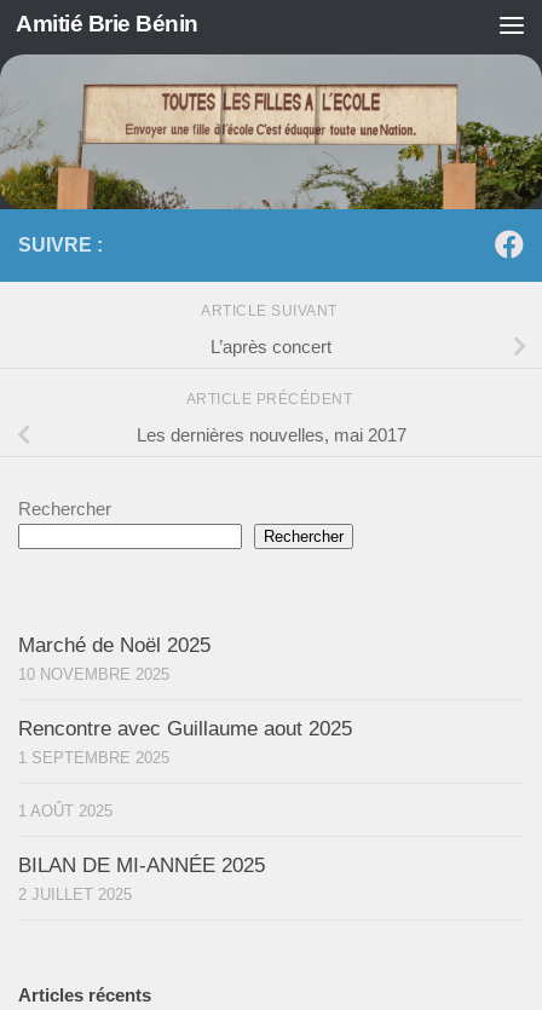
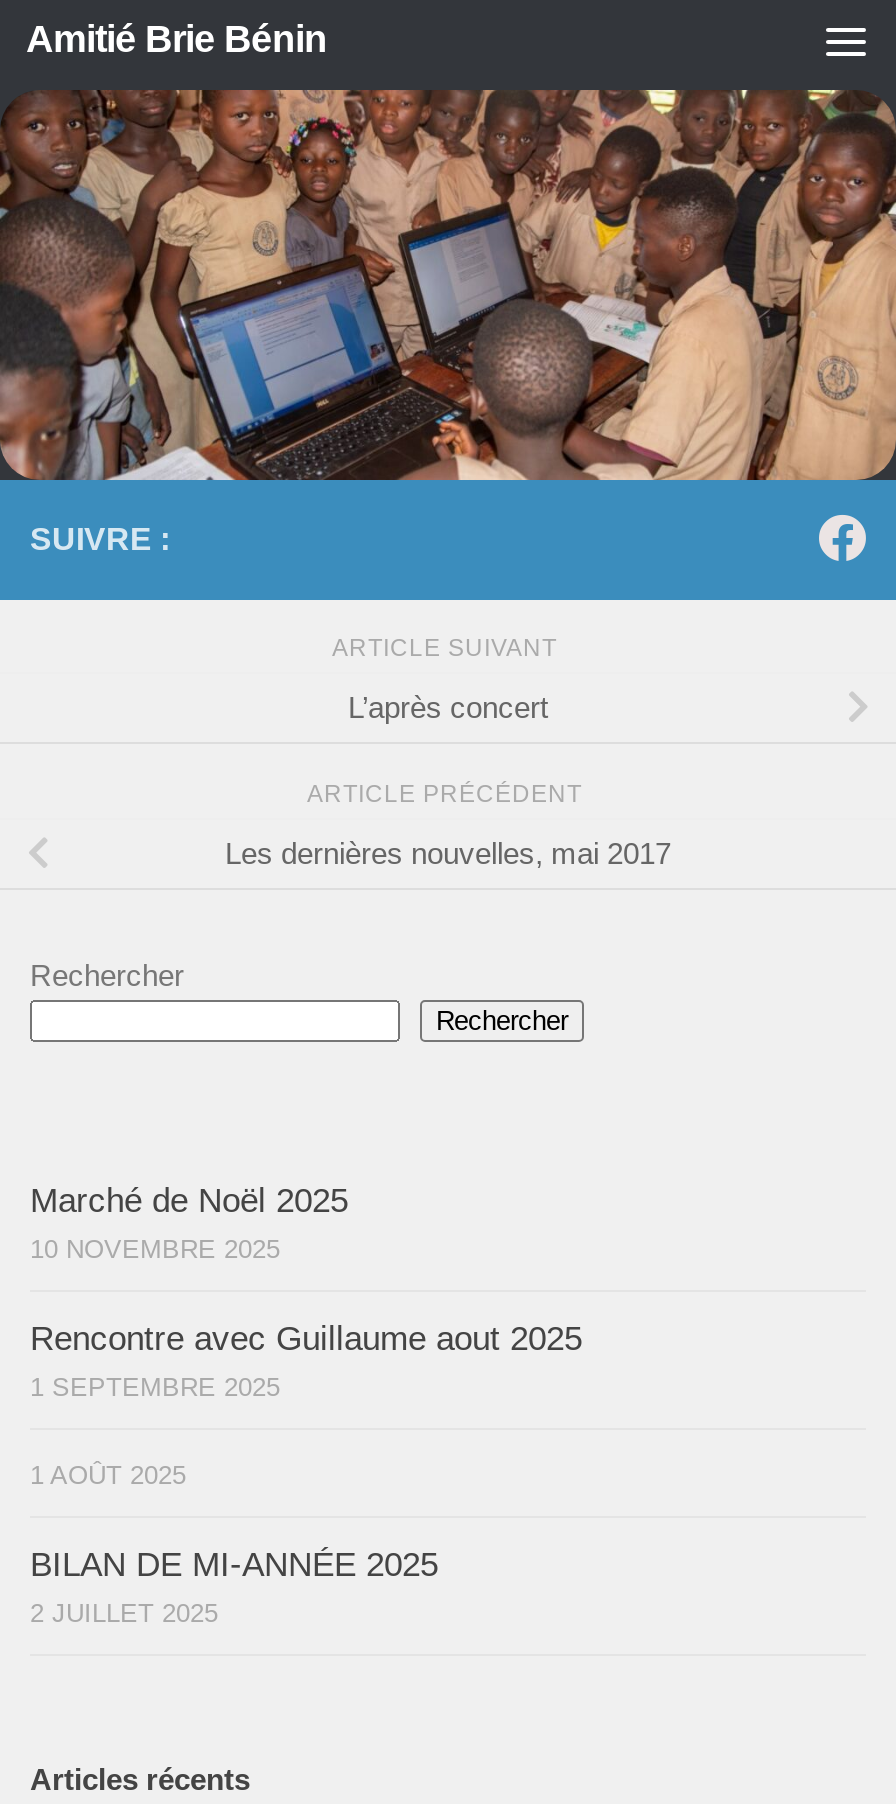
[4,53,538,210] [image] -> [6,88,890,482] [image]

